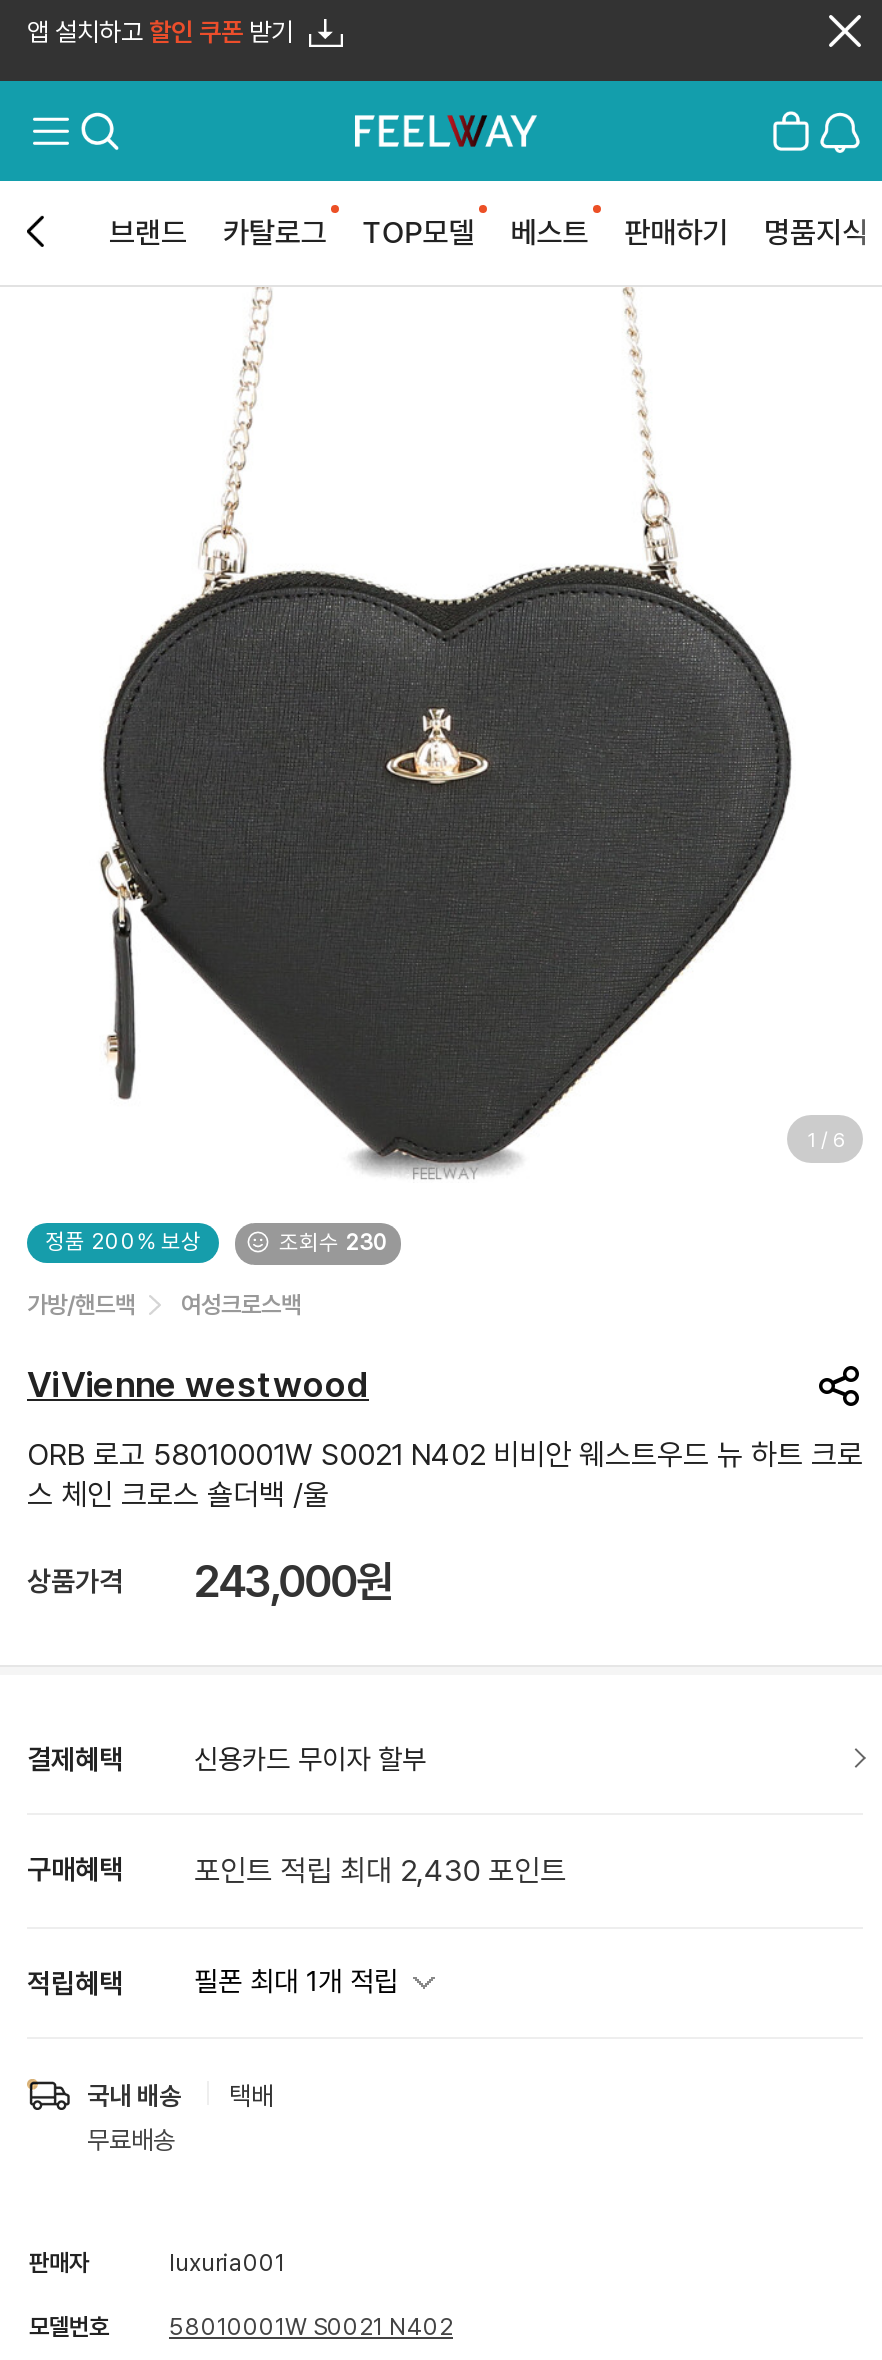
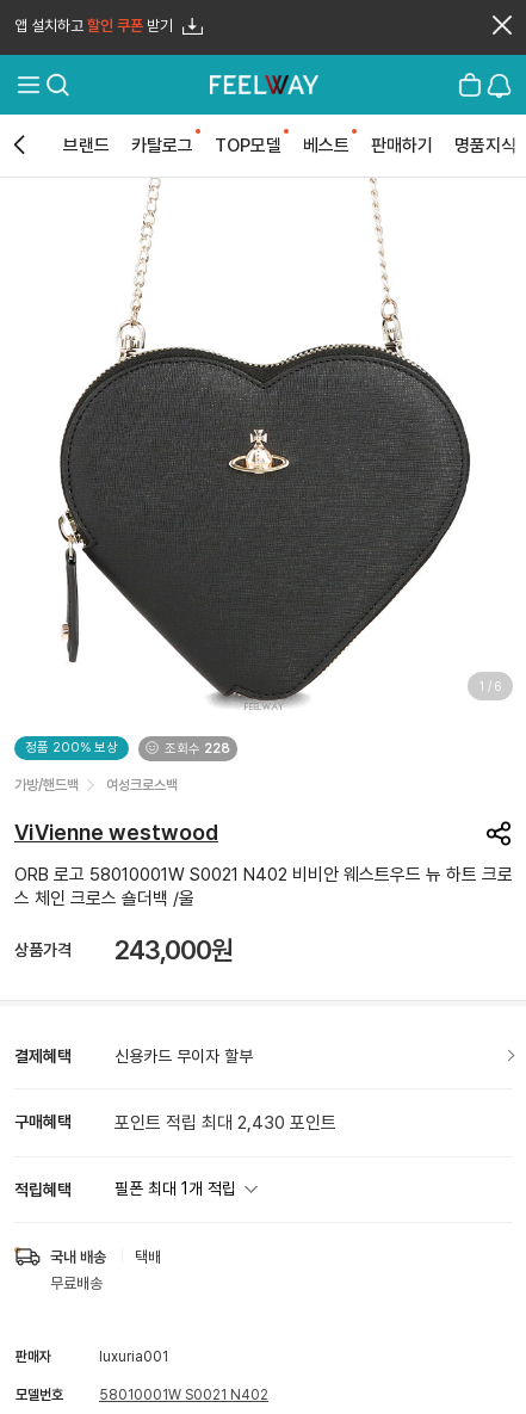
[279,1230,389,1256] 조회수 230 -> [165,740,230,756] 조회수 228

